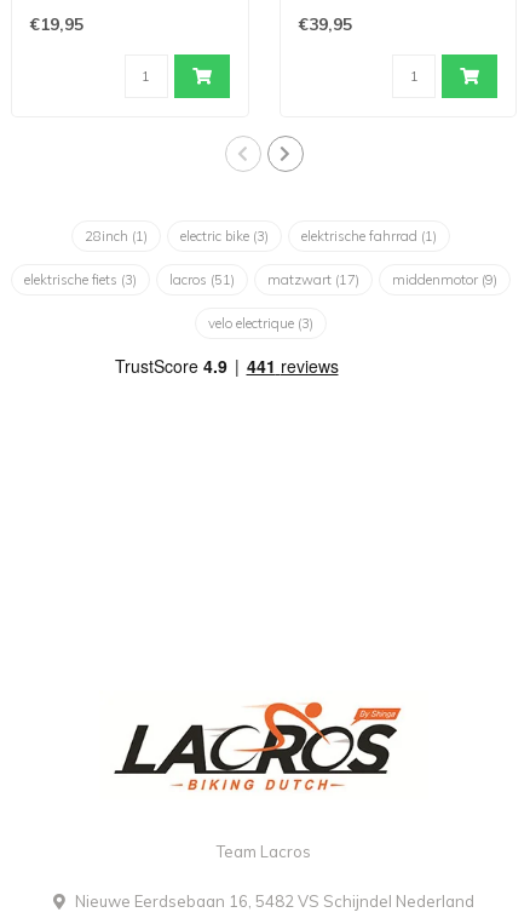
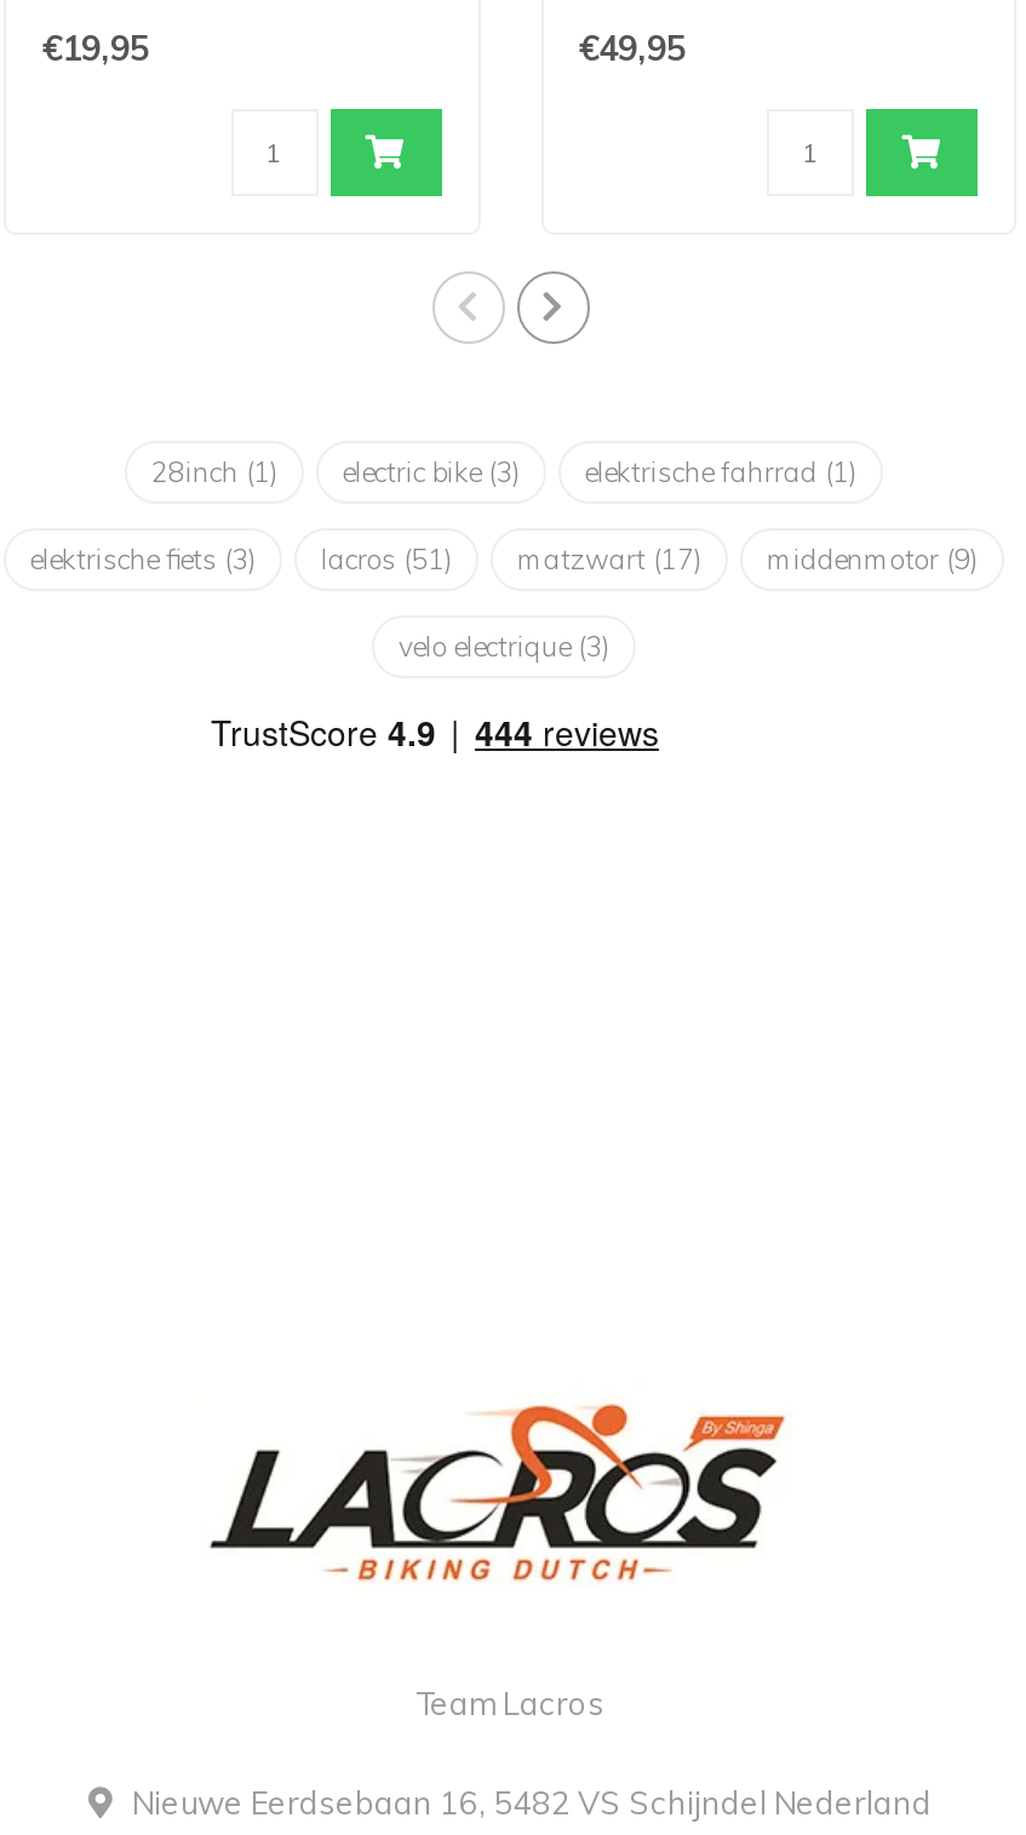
[298,14,352,35] €39,95 -> [579,27,686,71] €49,95

